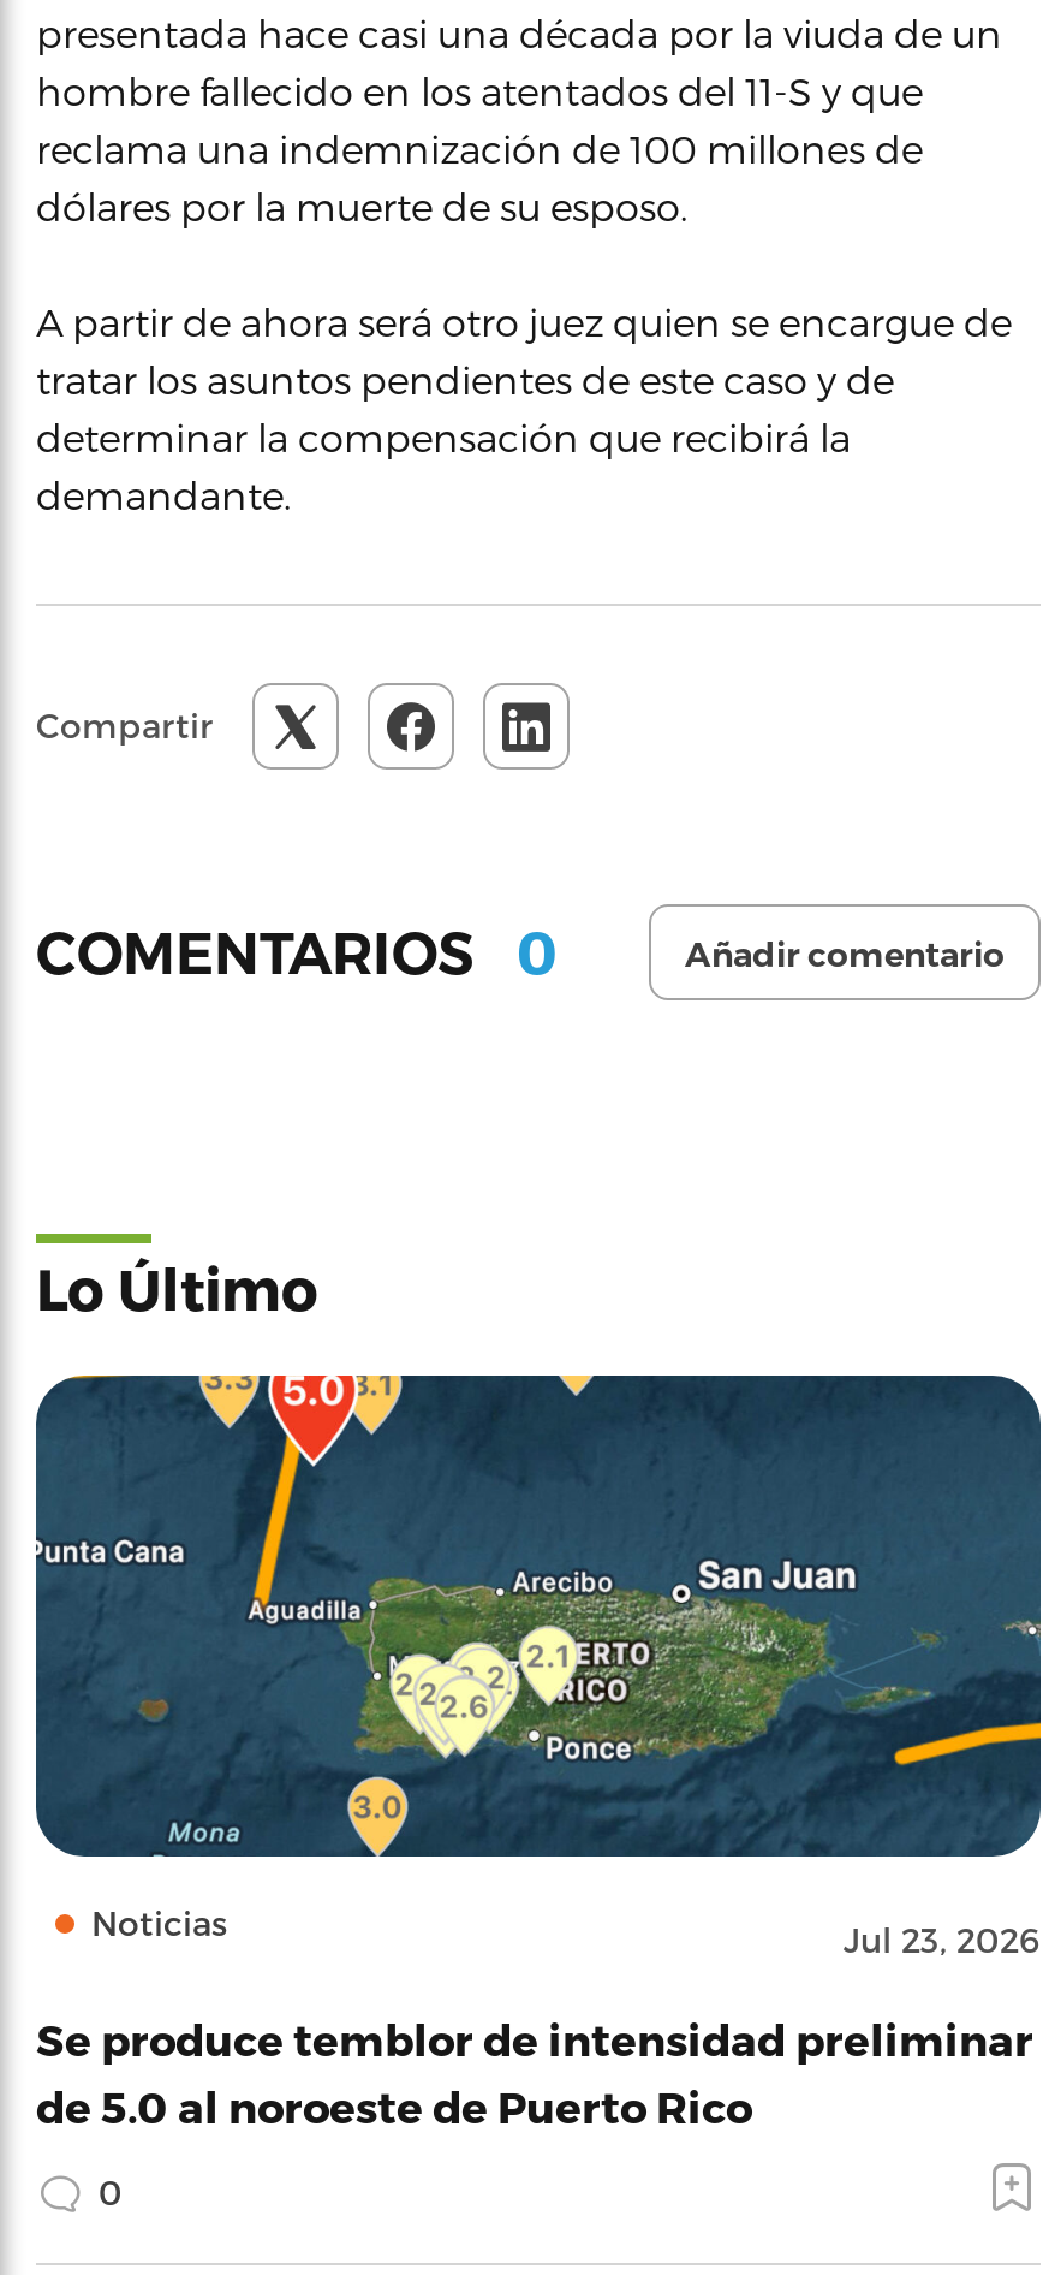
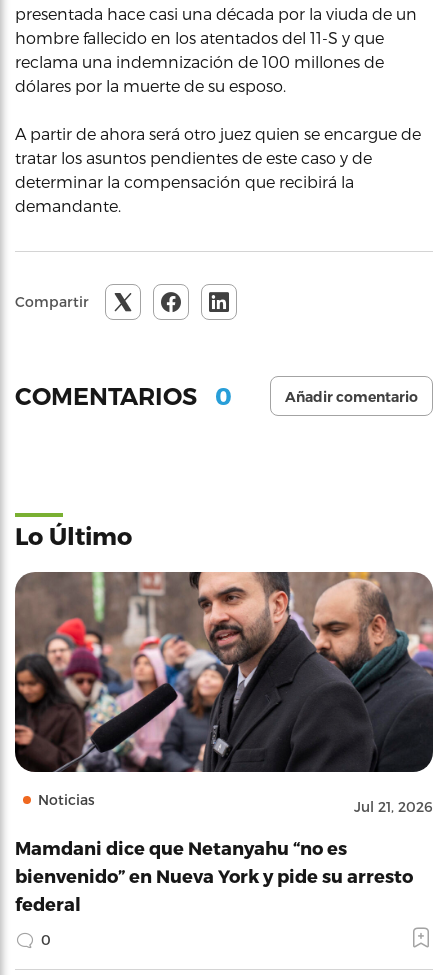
[34,1373,1043,1960] [image] | Jul 23, 2026 -> [14,571,434,815] [image] | Jul 21, 2026
[36,2013,1033,2131] Se produce temblor de intensidad preliminar | de 5.0 al noroeste de Puerto Rico -> [15,837,413,914] Mamdani dice que Netanyahu “no es | bienvenido” en Nueva York y pide su arresto | federal

